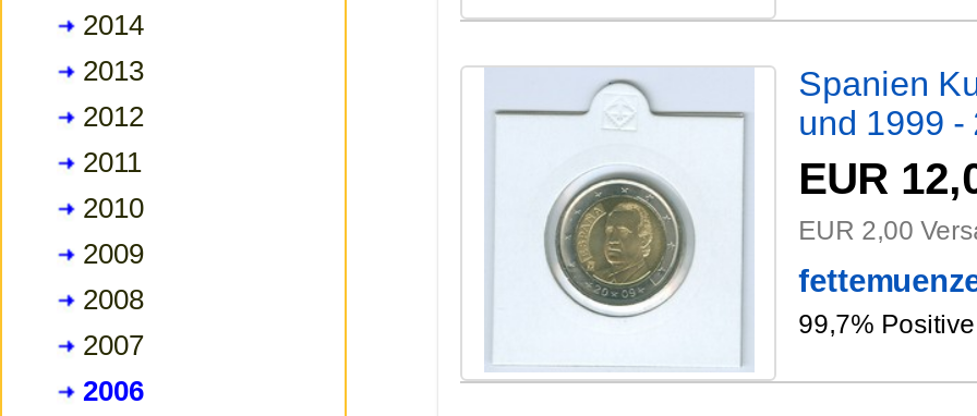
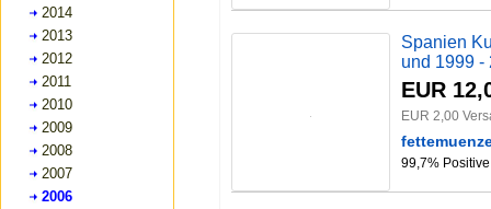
[484,68,755,372] [image] -> none

